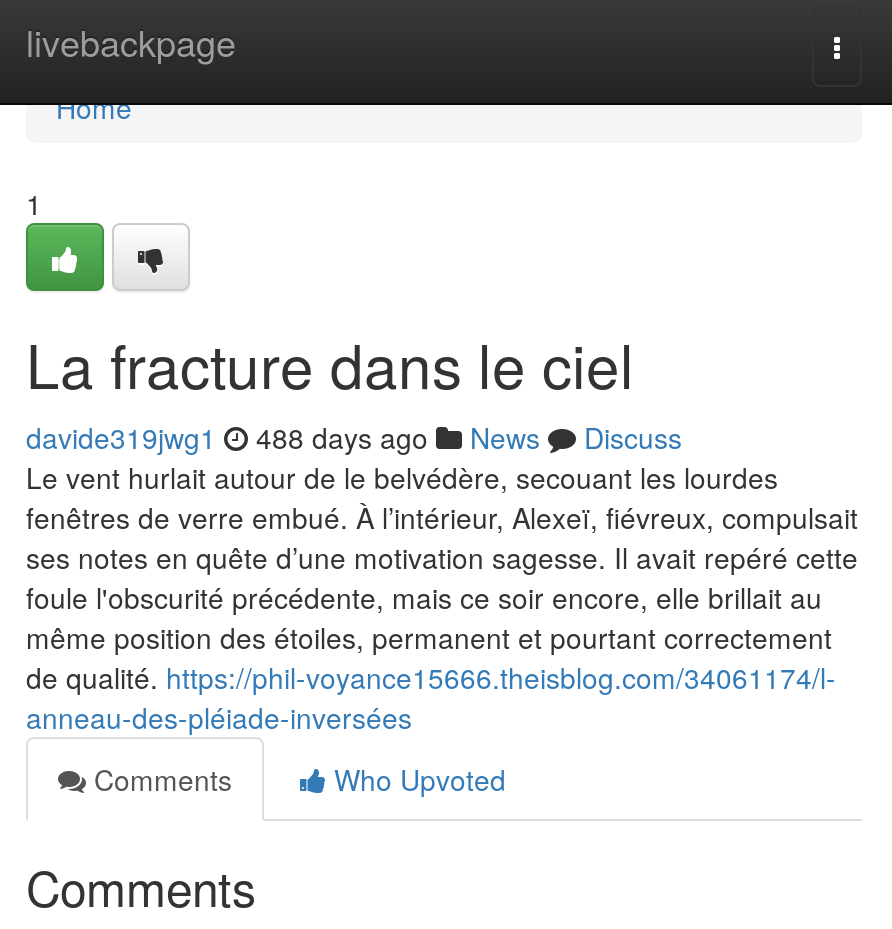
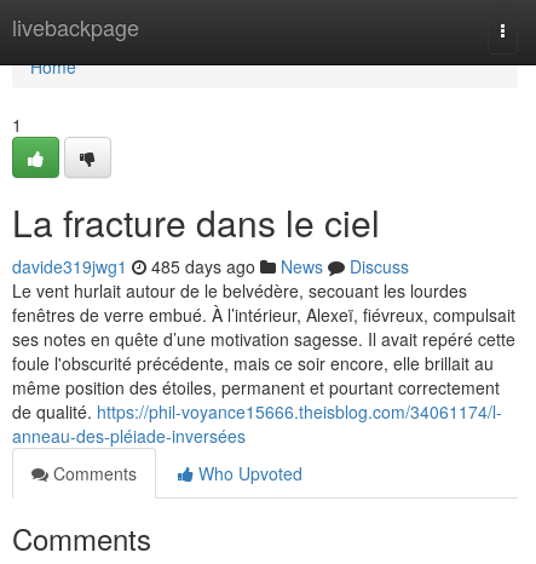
[26,417,682,457] davide319jwg1 488 days ago News Discuss -> [12,254,409,278] davide319jwg1 485 days ago News Discuss

